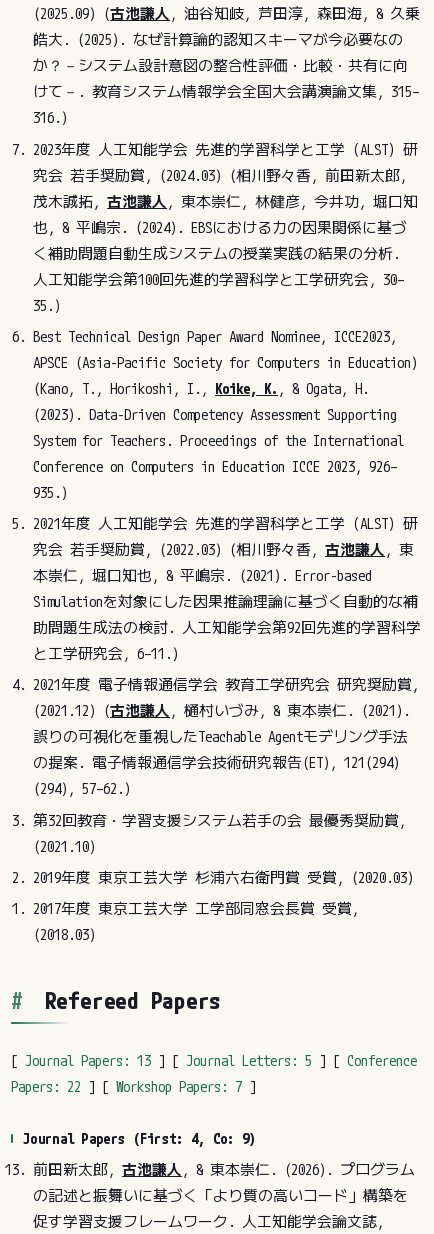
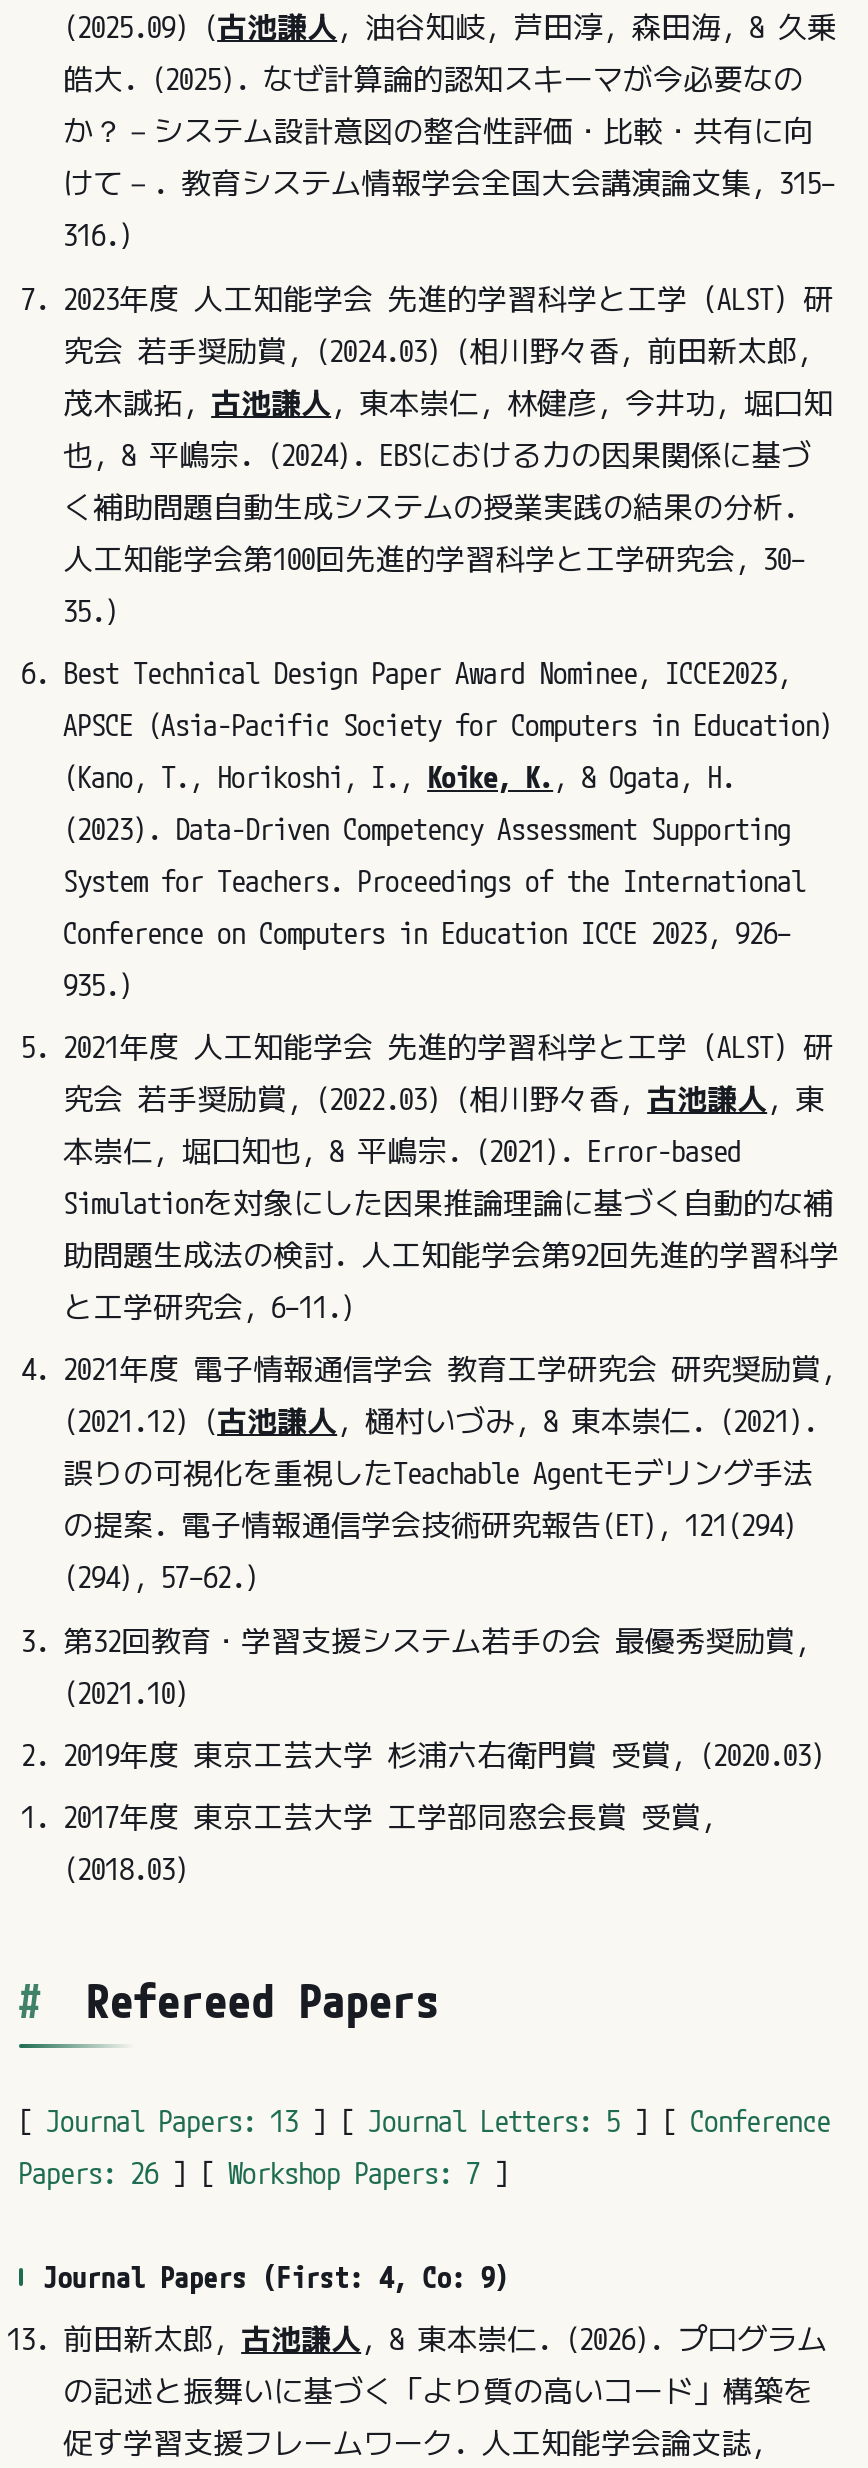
[11,1077,256,1096] Papers: 22] [Workshop Papers: 7] -> [18,2153,508,2191] Papers: 26] [Workshop Papers: 7]

